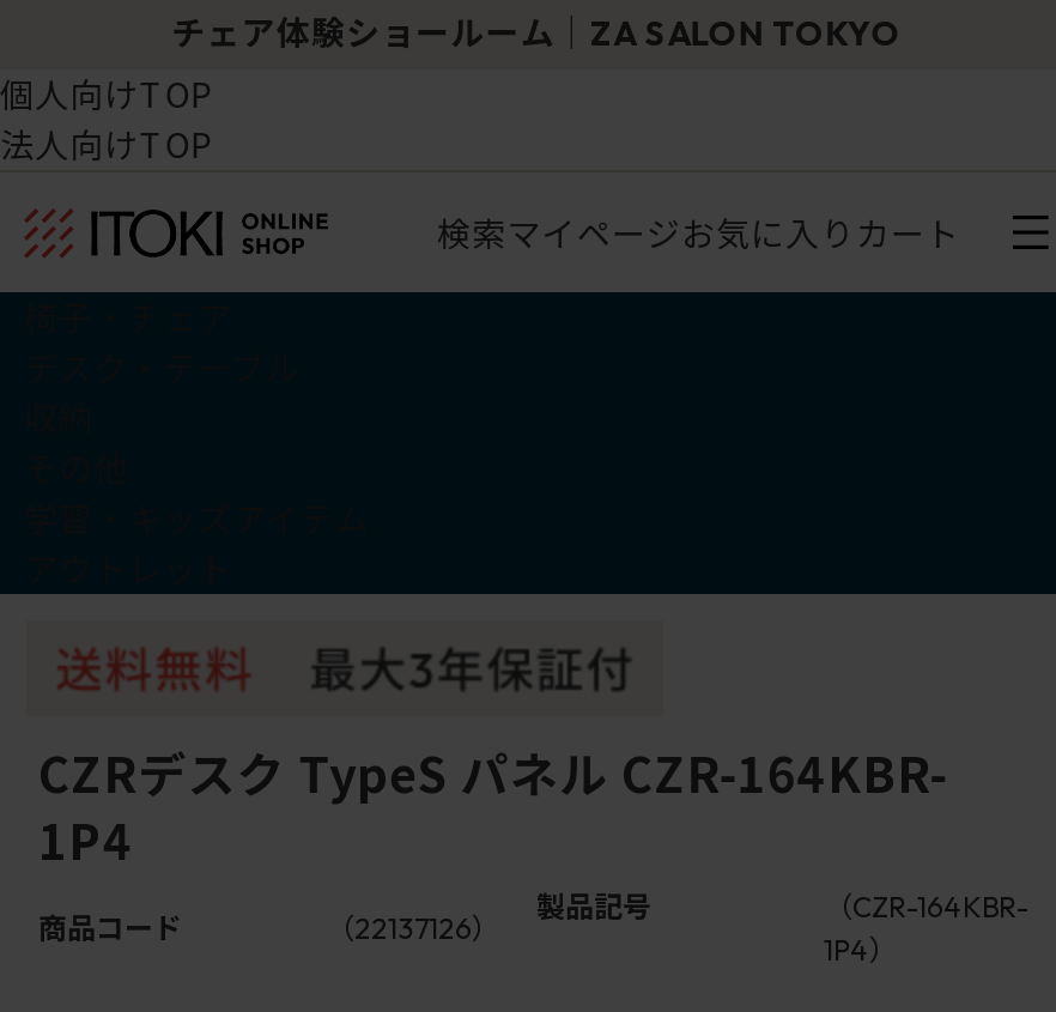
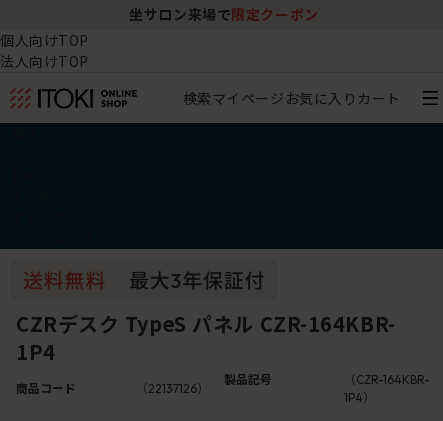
[172,11,901,54] チェア体験ショールーム｜ZA SALON TOKYO -> [129,5,319,23] 坐サロン来場で限定クーポン

